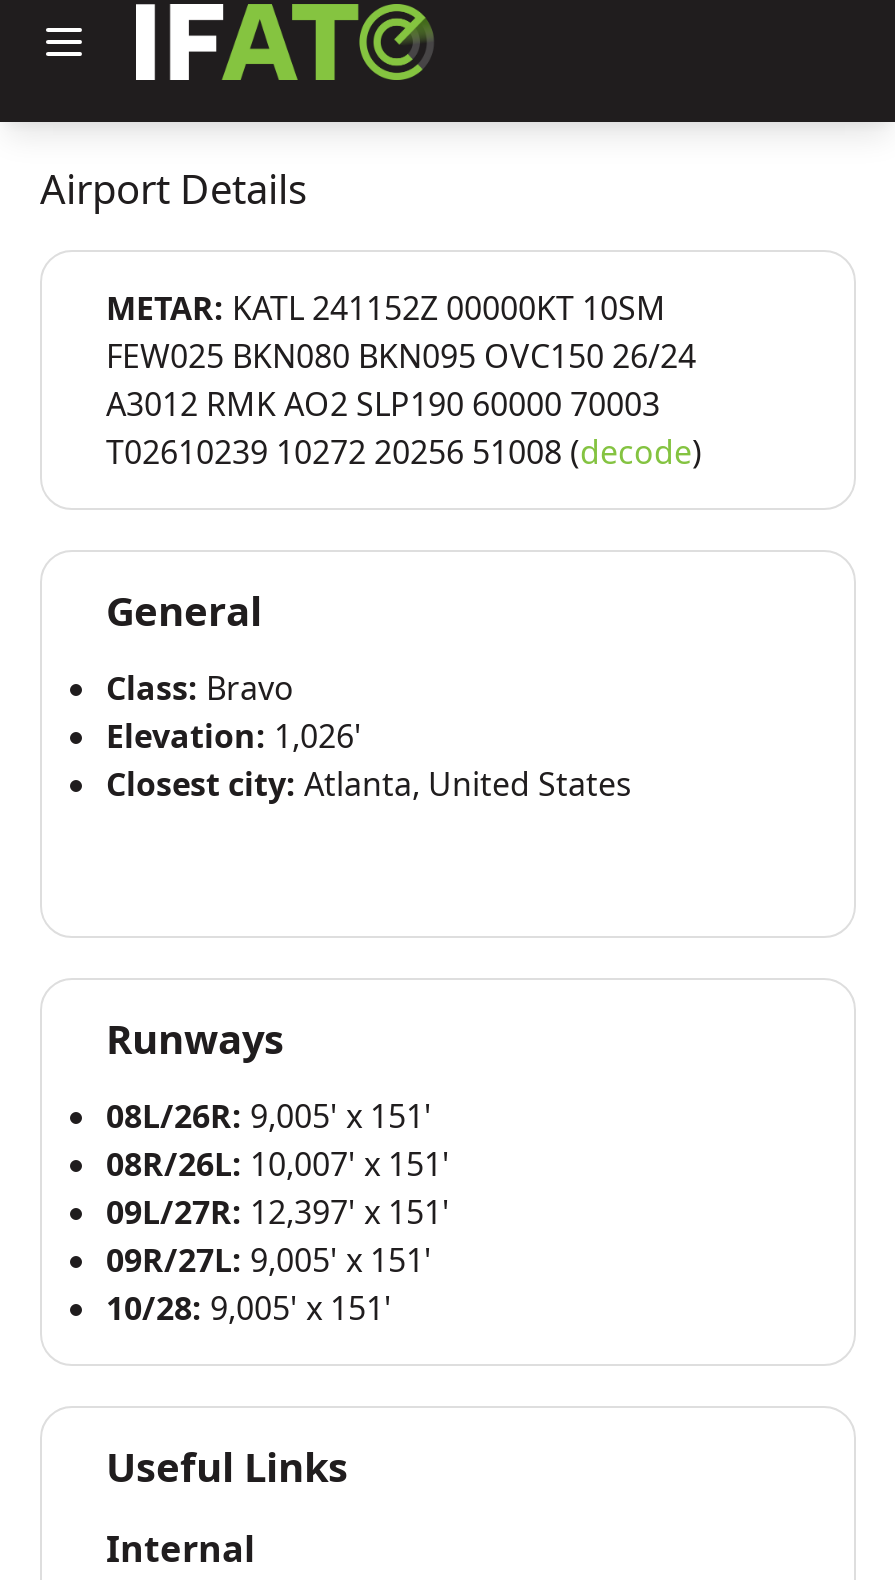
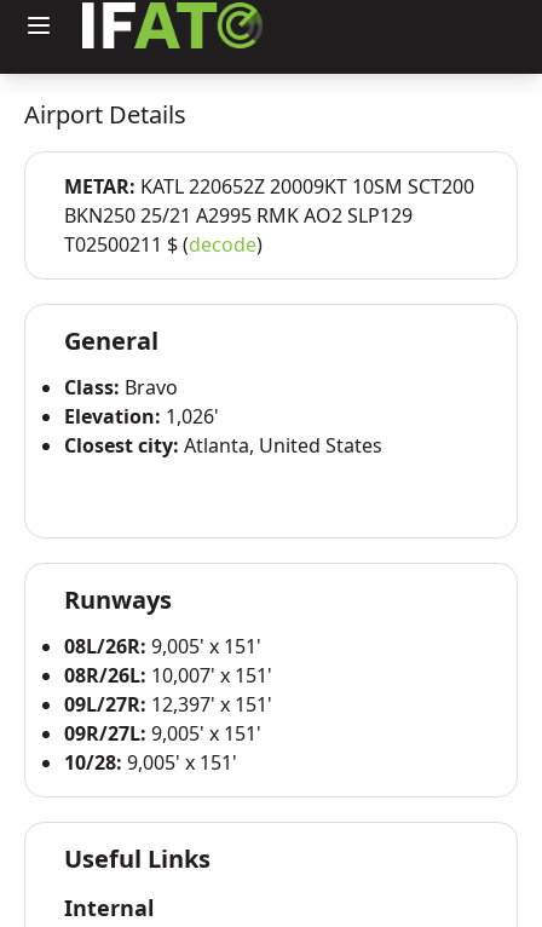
[106,286,702,474] METAR: KATL 241152Z 00000KT 10SM | FEW025 BKN080 BKN095 OVC150 26/24 | A3012 RMK AO2 SLP190 60000 70003 | T02610239 10272 20256 51008 (decode) -> [64,173,474,258] METAR: KATL 220652Z 20009KT 10SM SCT200 | BKN250 25/21 A2995 RMK AO2 SLP129 | T02500211 $ (decode)

